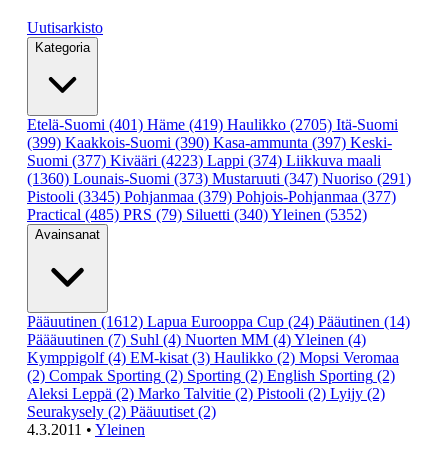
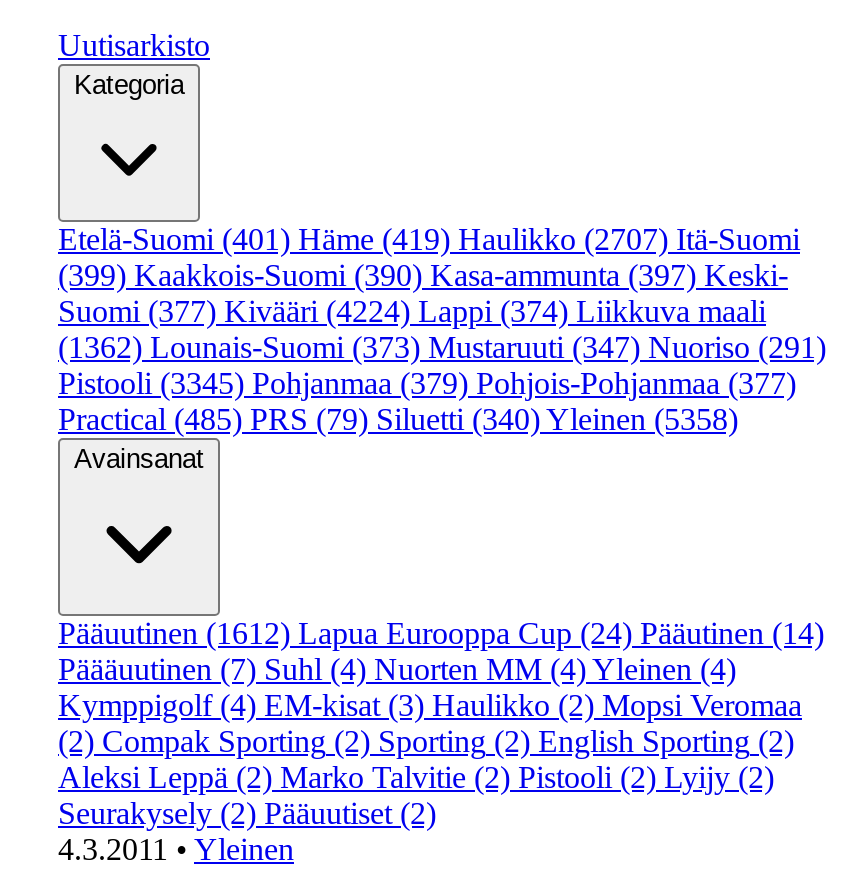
[27,116,398,133] Etelä-Suomi (401) Häme (419) Haulikko (2705) Itä-Suomi -> [58,222,800,256] Etelä-Suomi (401) Häme (419) Haulikko (2707) Itä-Suomi
[27,152,381,169] Suomi (377) Kivääri (4223) Lappi (374) Liikkuva maali -> [58,294,766,328] Suomi (377) Kivääri (4224) Lappi (374) Liikkuva maali
[27,170,411,187] (1360) Lounais-Suomi (373) Mustaruuti (347) Nuoriso (291) -> [58,330,826,364] (1362) Lounais-Suomi (373) Mustaruuti (347) Nuoriso (291)
[27,206,367,223] Practical (485) PRS (79) Siluetti (340) Yleinen (5352) -> [58,402,738,436] Practical (485) PRS (79) Siluetti (340) Yleinen (5358)

